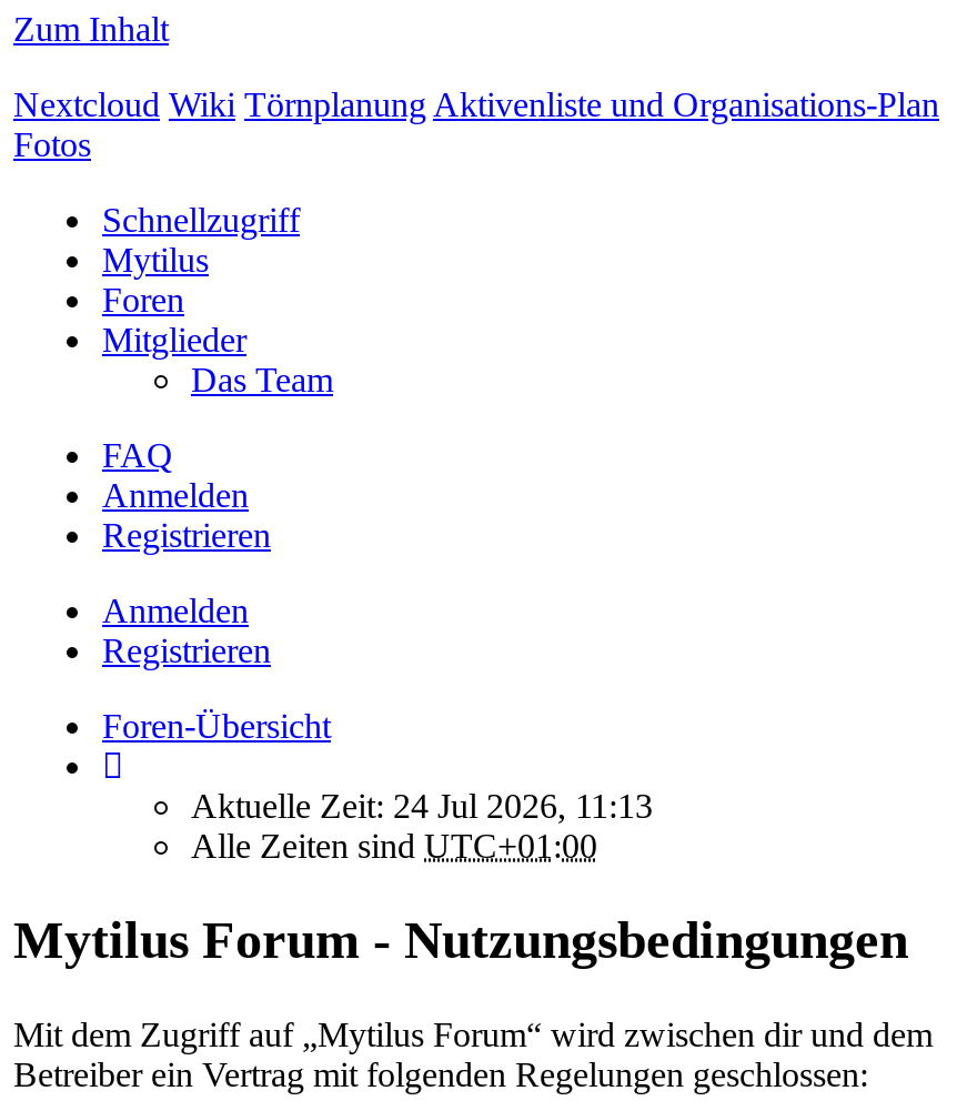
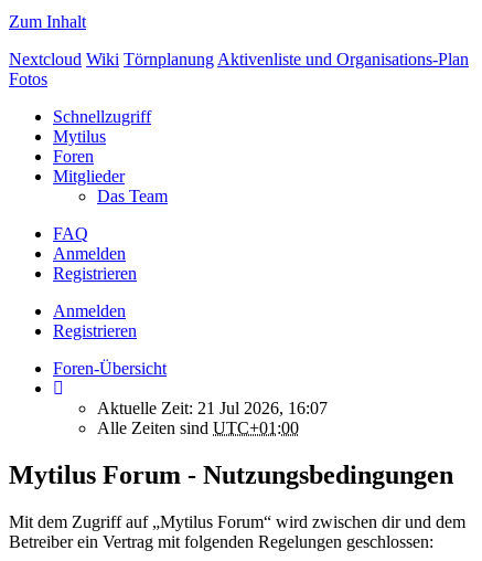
[191,787,653,825] Aktuelle Zeit: 24 Jul 2026, 11:13 -> [97,399,328,417] Aktuelle Zeit: 21 Jul 2026, 16:07

